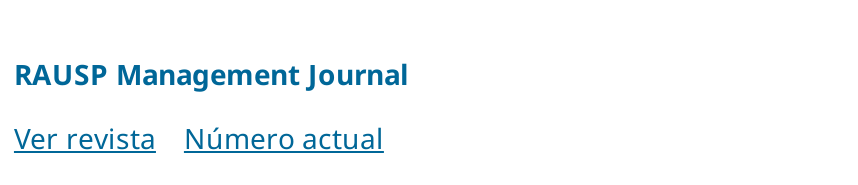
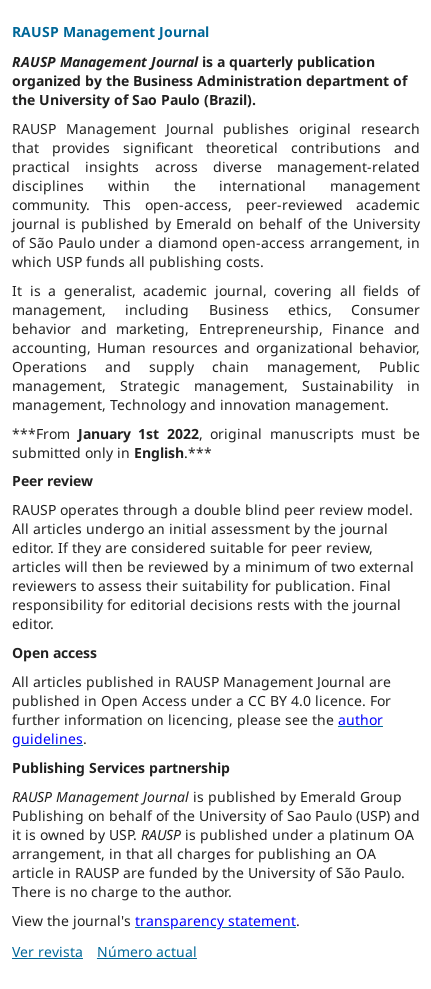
none -> [12,51,420,930] RAUSP Management Journal is a quarterly publication | organized by the Business Administration department of | the University of Sao Paulo (Brazil). | RAUSP Management Journal publishes original research | that provides significant theoretical contributions and | practical insights across diverse management-related | disciplines within the international management | community. This open-access, peer-reviewed academic | journal is published by Emerald on behalf of the University | of São Paulo under a diamond open-access arrangement, in | which USP funds all publishing costs. | It is a generalist, academic journal, covering all fields of | management, including Business ethics, Consumer | behavior and marketing, Entrepreneurship, Finance and | accounting, Human resources and organizational behavior, | Operations and supply chain management, Public | management, Strategic management, Sustainability in | management, Technology and innovation management. | ***From January 1st 2022, original manuscripts must be | submitted only in English.*** | Peer review | RAUSP operates through a double blind peer review model. | All articles undergo an initial assessment by the journal | editor. If they are considered suitable for peer review, | articles will then be reviewed by a minimum of two external | reviewers to assess their suitability for publication. Final | responsibility for editorial decisions rests with the journal | editor. | Open access | All articles published in RAUSP Management Journal are | published in Open Access under a CC BY 4.0 licence. For | further information on licencing, please see the author | guidelines. | Publishing Services partnership | RAUSP Management Journal is published by Emerald Group | Publishing on behalf of the University of Sao Paulo (USP) and | it is owned by USP. RAUSP is published under a platinum OA | arrangement, in that all charges for publishing an OA | article in RAUSP are funded by the University of São Paulo. | There is no charge to the author. | View the journal's transparency statement.

